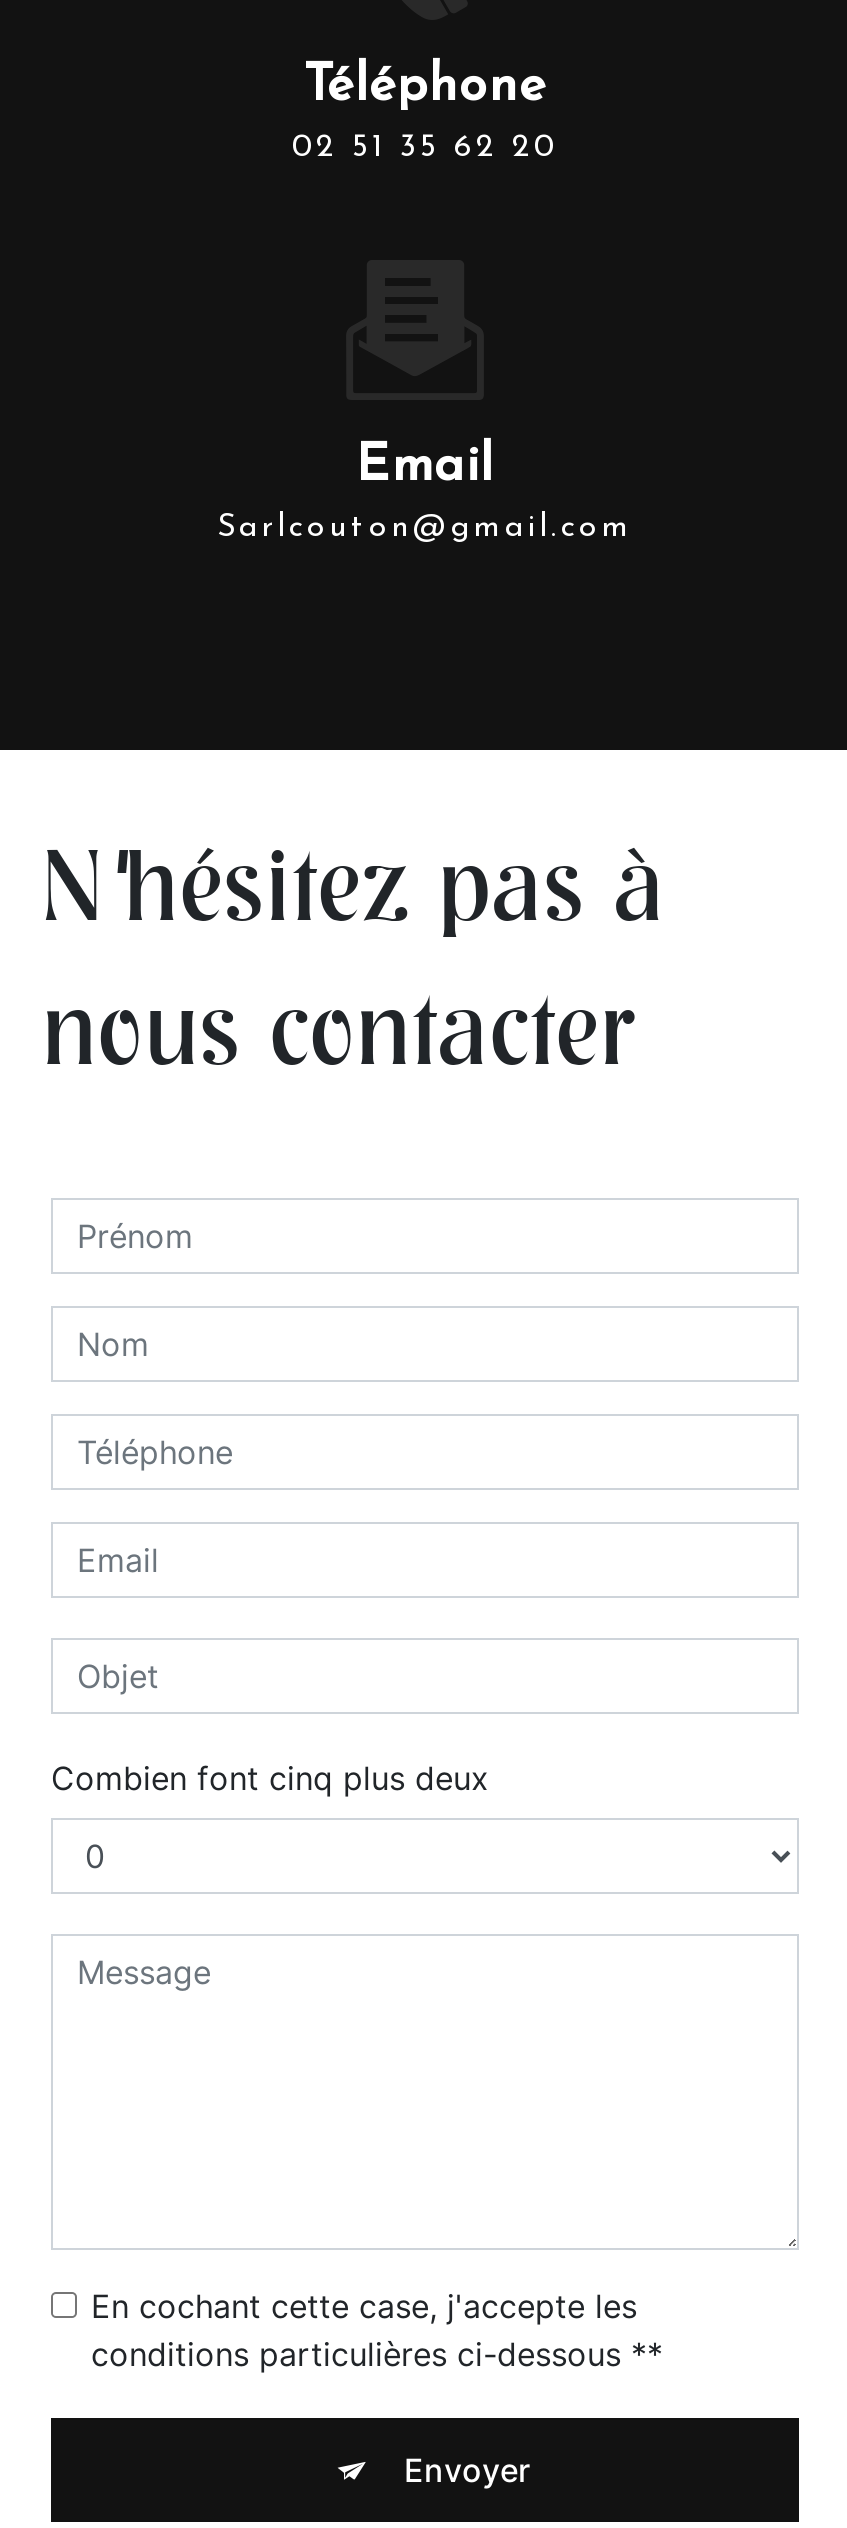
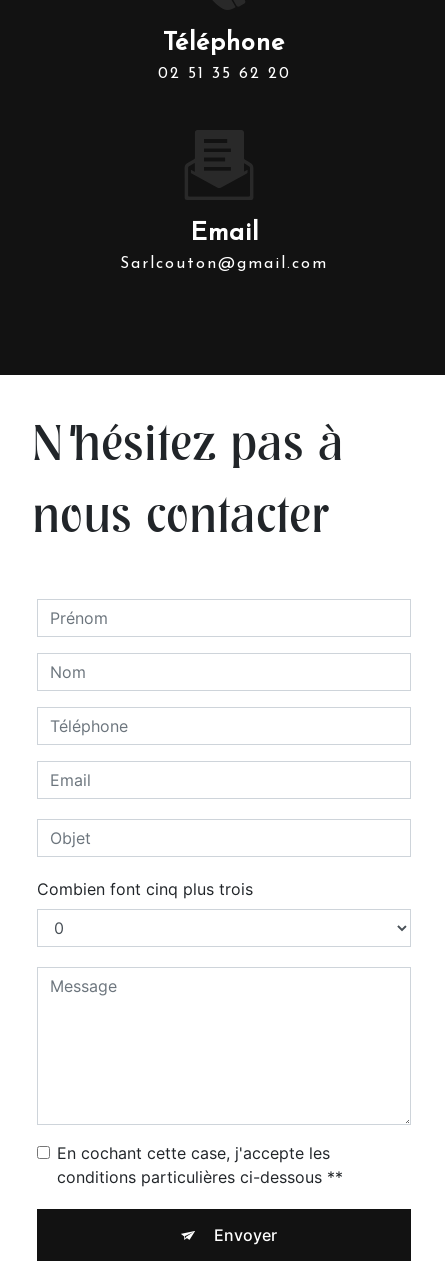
[51,1758,489,1798] Combien font cinq plus deux -> [37,879,253,899] Combien font cinq plus trois

